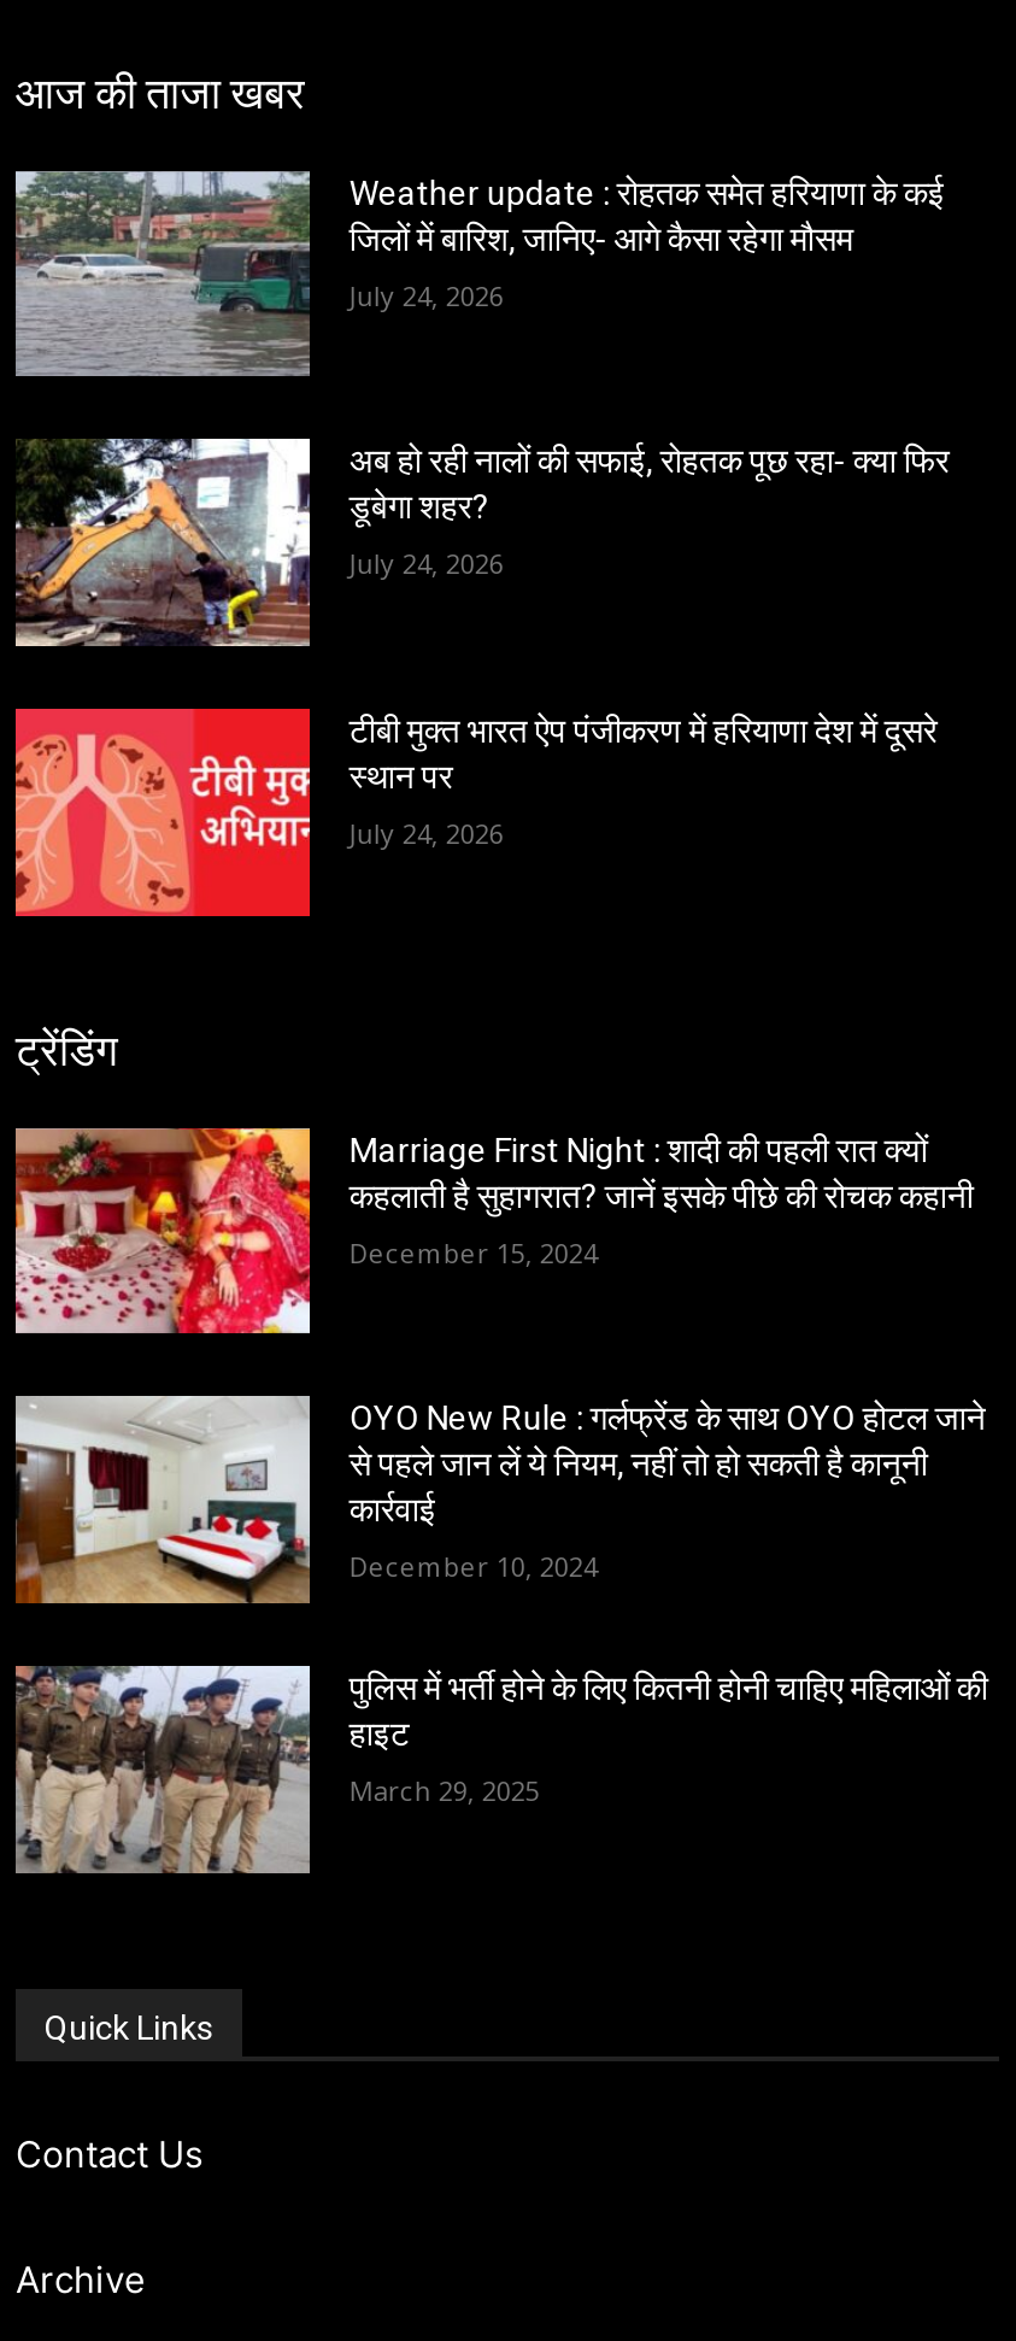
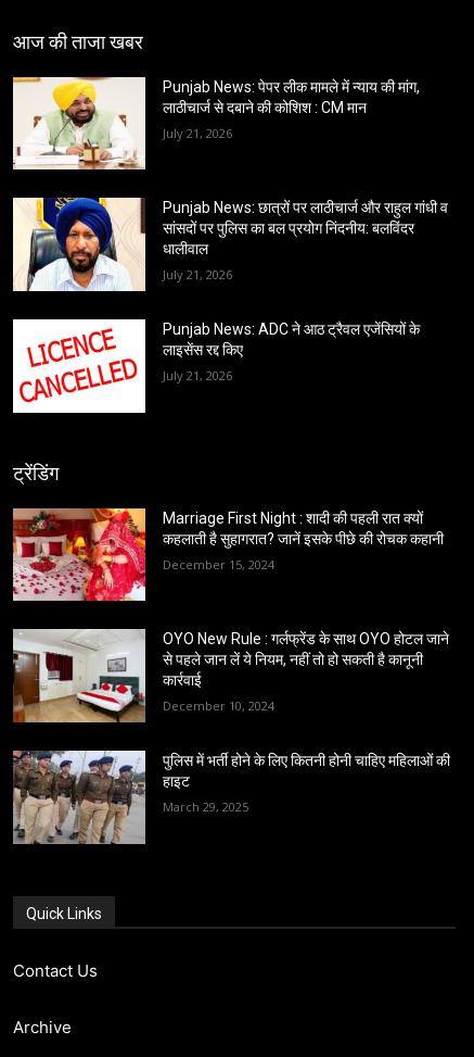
[13,169,945,379] [image] | Weather update : रोहतक समेत हरियाणा के कई | जिलों में बारिश, जानिए- आगे कैसा रहेगा मौसम -> [12,76,420,169] [image] | Punjab News: पेपर लीक मामले में न्याय की मांग, | लाठीचार्ज से दबाने की कोशिश : CM मान
[349,277,504,313] July 24, 2026 -> [163,125,233,141] July 21, 2026
[13,436,949,649] [image] | अब हो रही नालों की सफाई, रोहतक पूछ रहा- क्या फिर | डूबेगा शहर? -> [12,197,448,292] [image] | Punjab News: छात्रों पर लाठीचार्ज और राहुल गांधी व | सांसदों पर पुलिस का बल प्रयोग निंदनीय: बलविंदर | धालीवाल
[349,546,504,582] July 24, 2026 -> [163,267,233,283] July 21, 2026
[13,706,937,919] [image] | टीबी मुक्त भारत ऐप पंजीकरण में हरियाणा देश में दूसरे | स्थान पर -> [12,318,420,414] [image] | Punjab News: ADC ने आठ ट्रैवल एजेंसियों के | लाइसेंस रद्द किए
[349,815,504,851] July 24, 2026 -> [163,367,233,383] July 21, 2026

